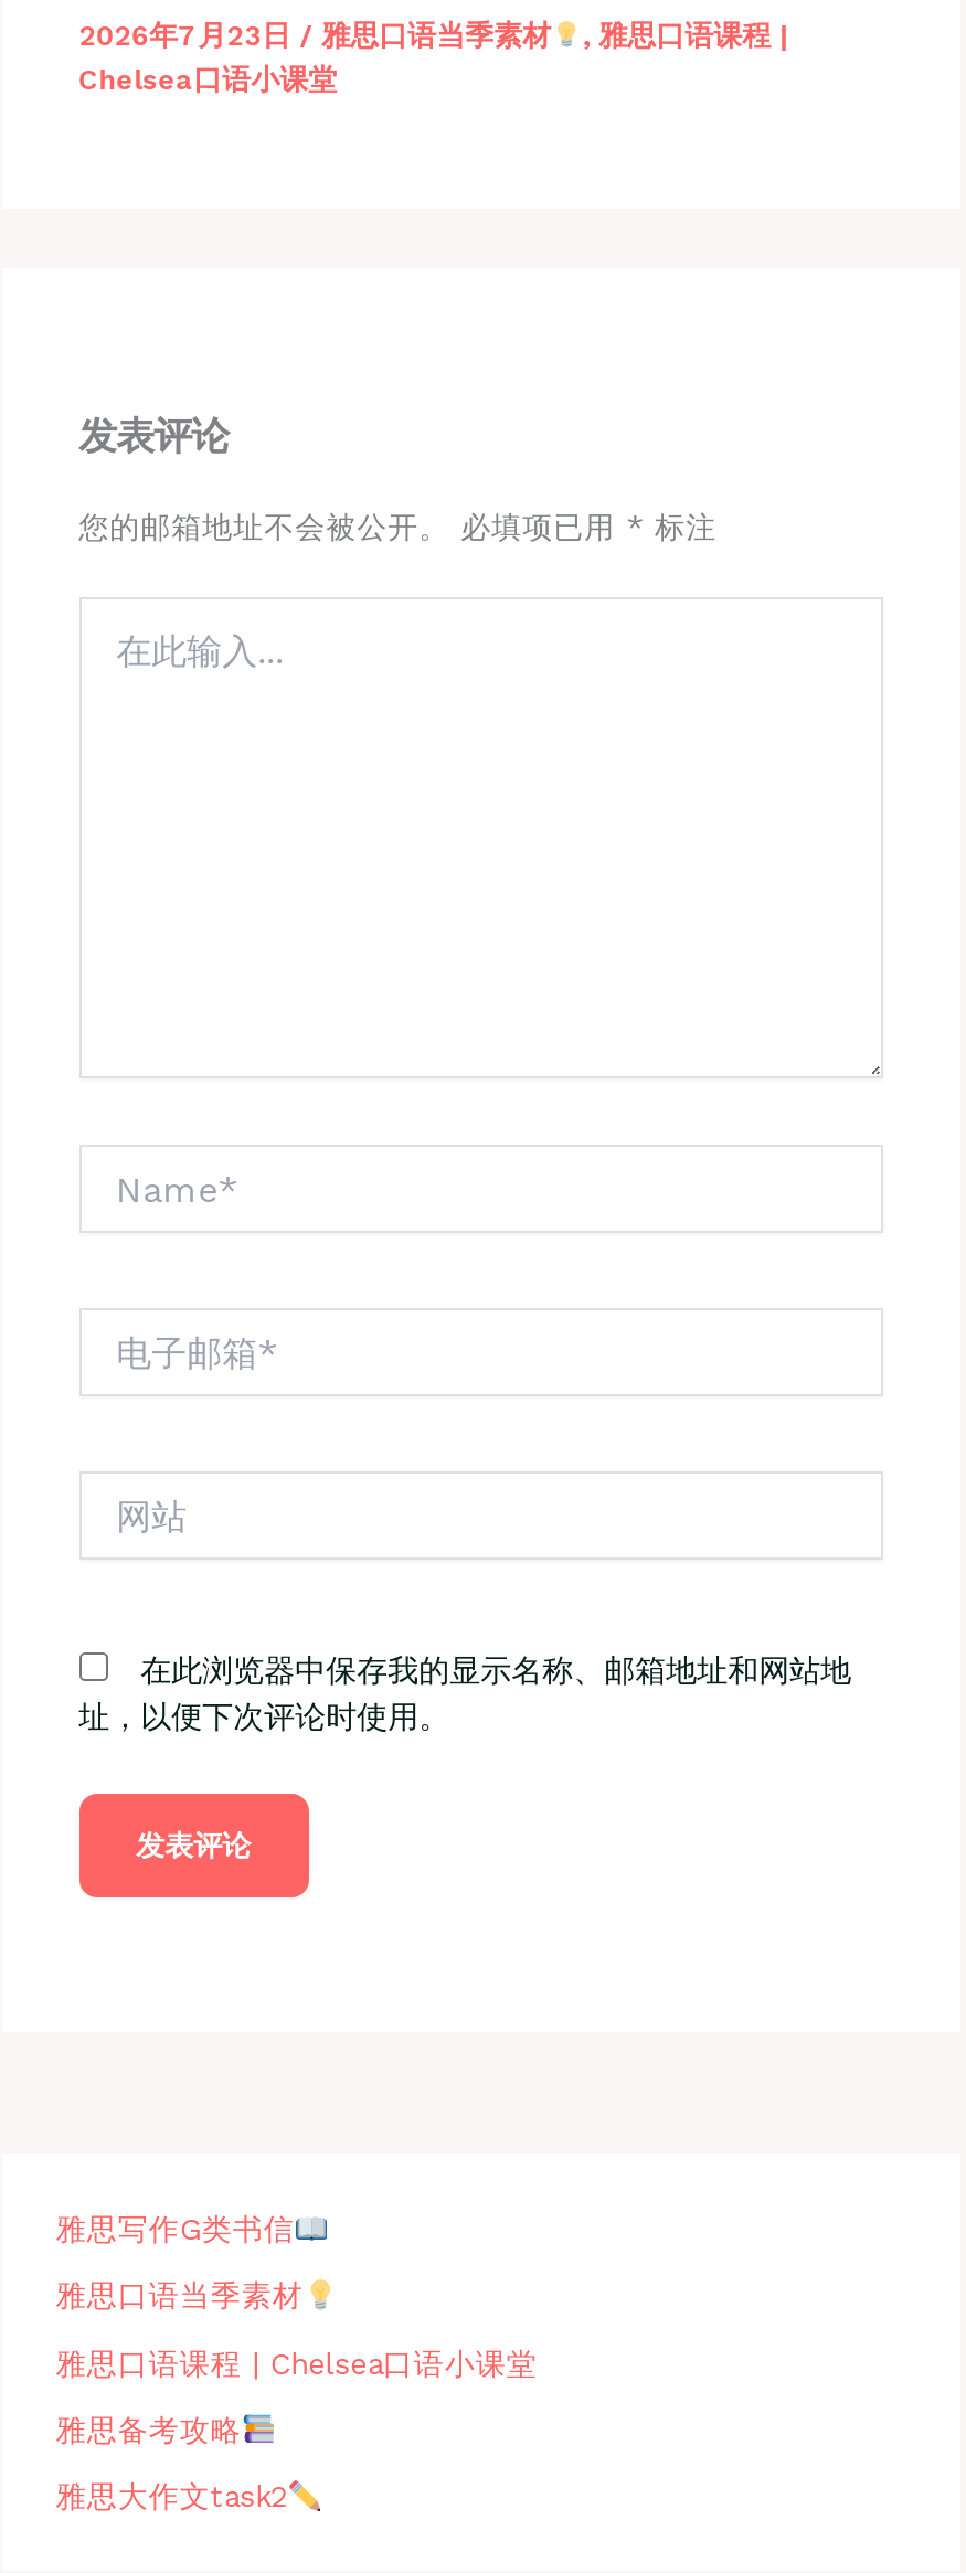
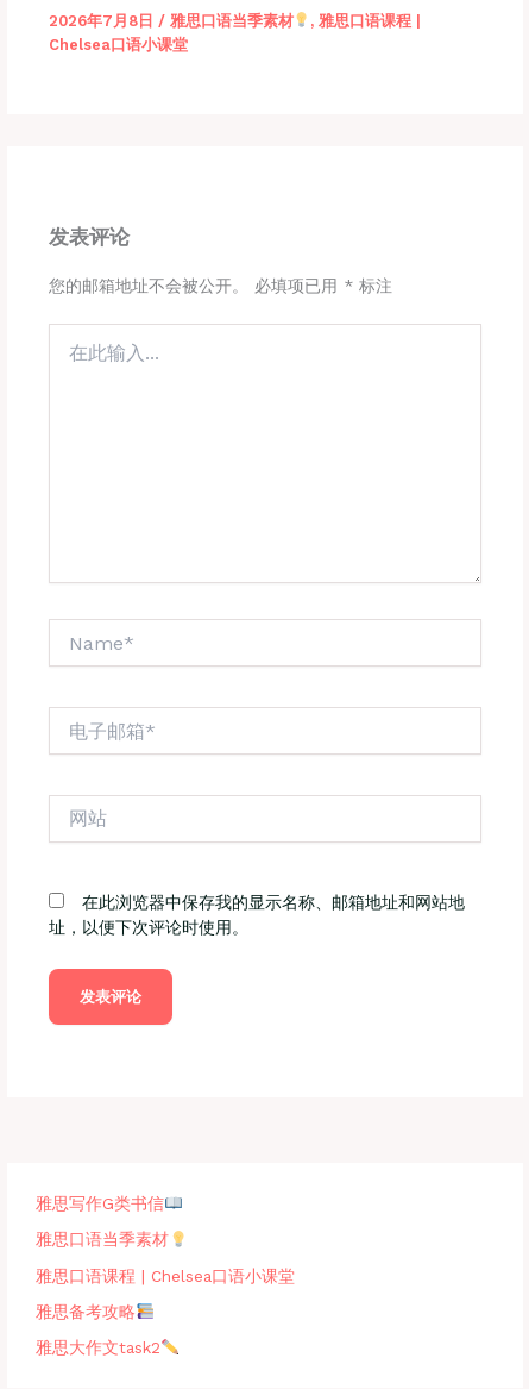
[79,19,551,52] 2026年7月23日/雅思口语当季素材 -> [48,12,293,30] 2026年7月8日/雅思口语当季素材

